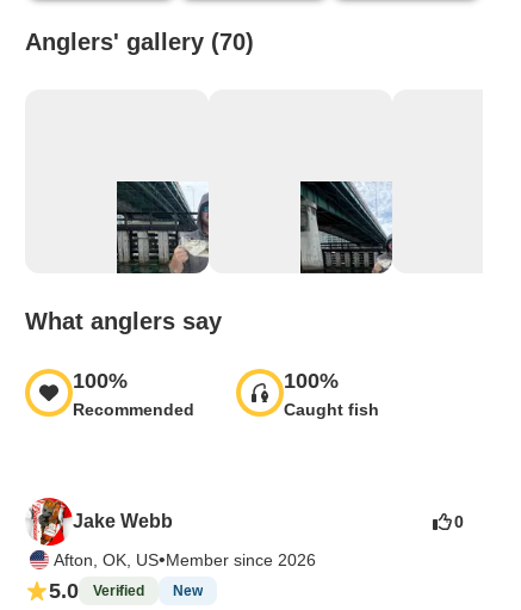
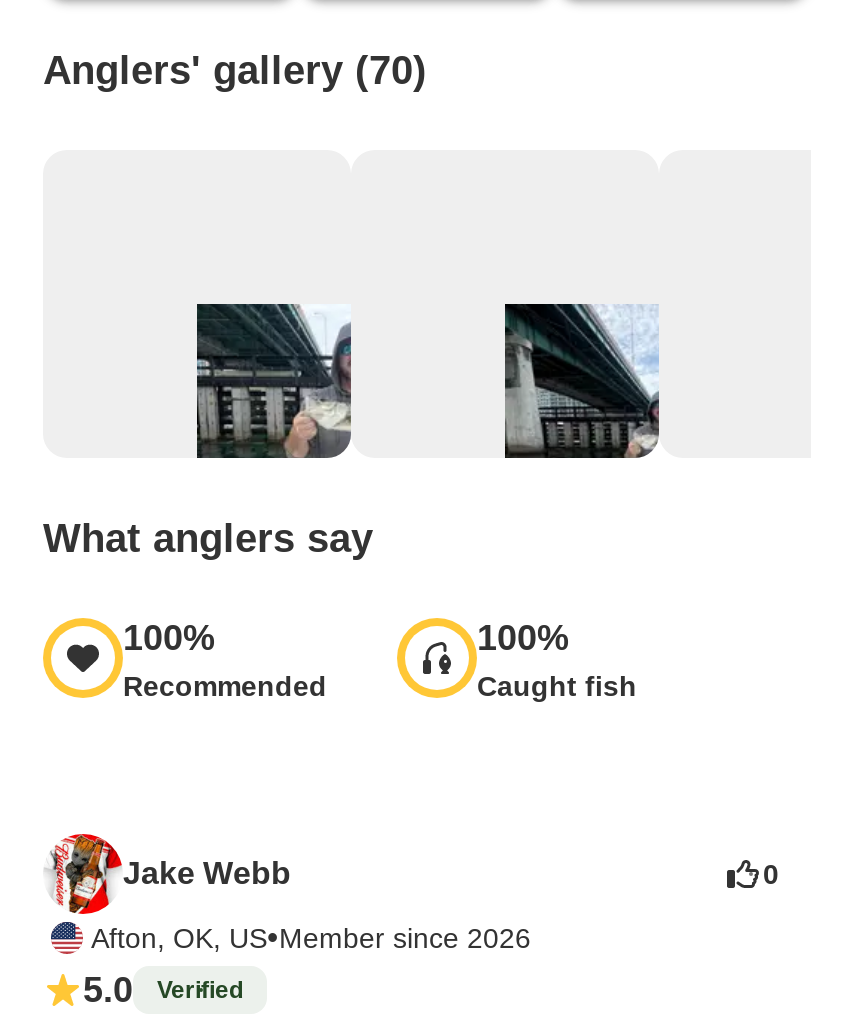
[173,583,203,599] New -> none

